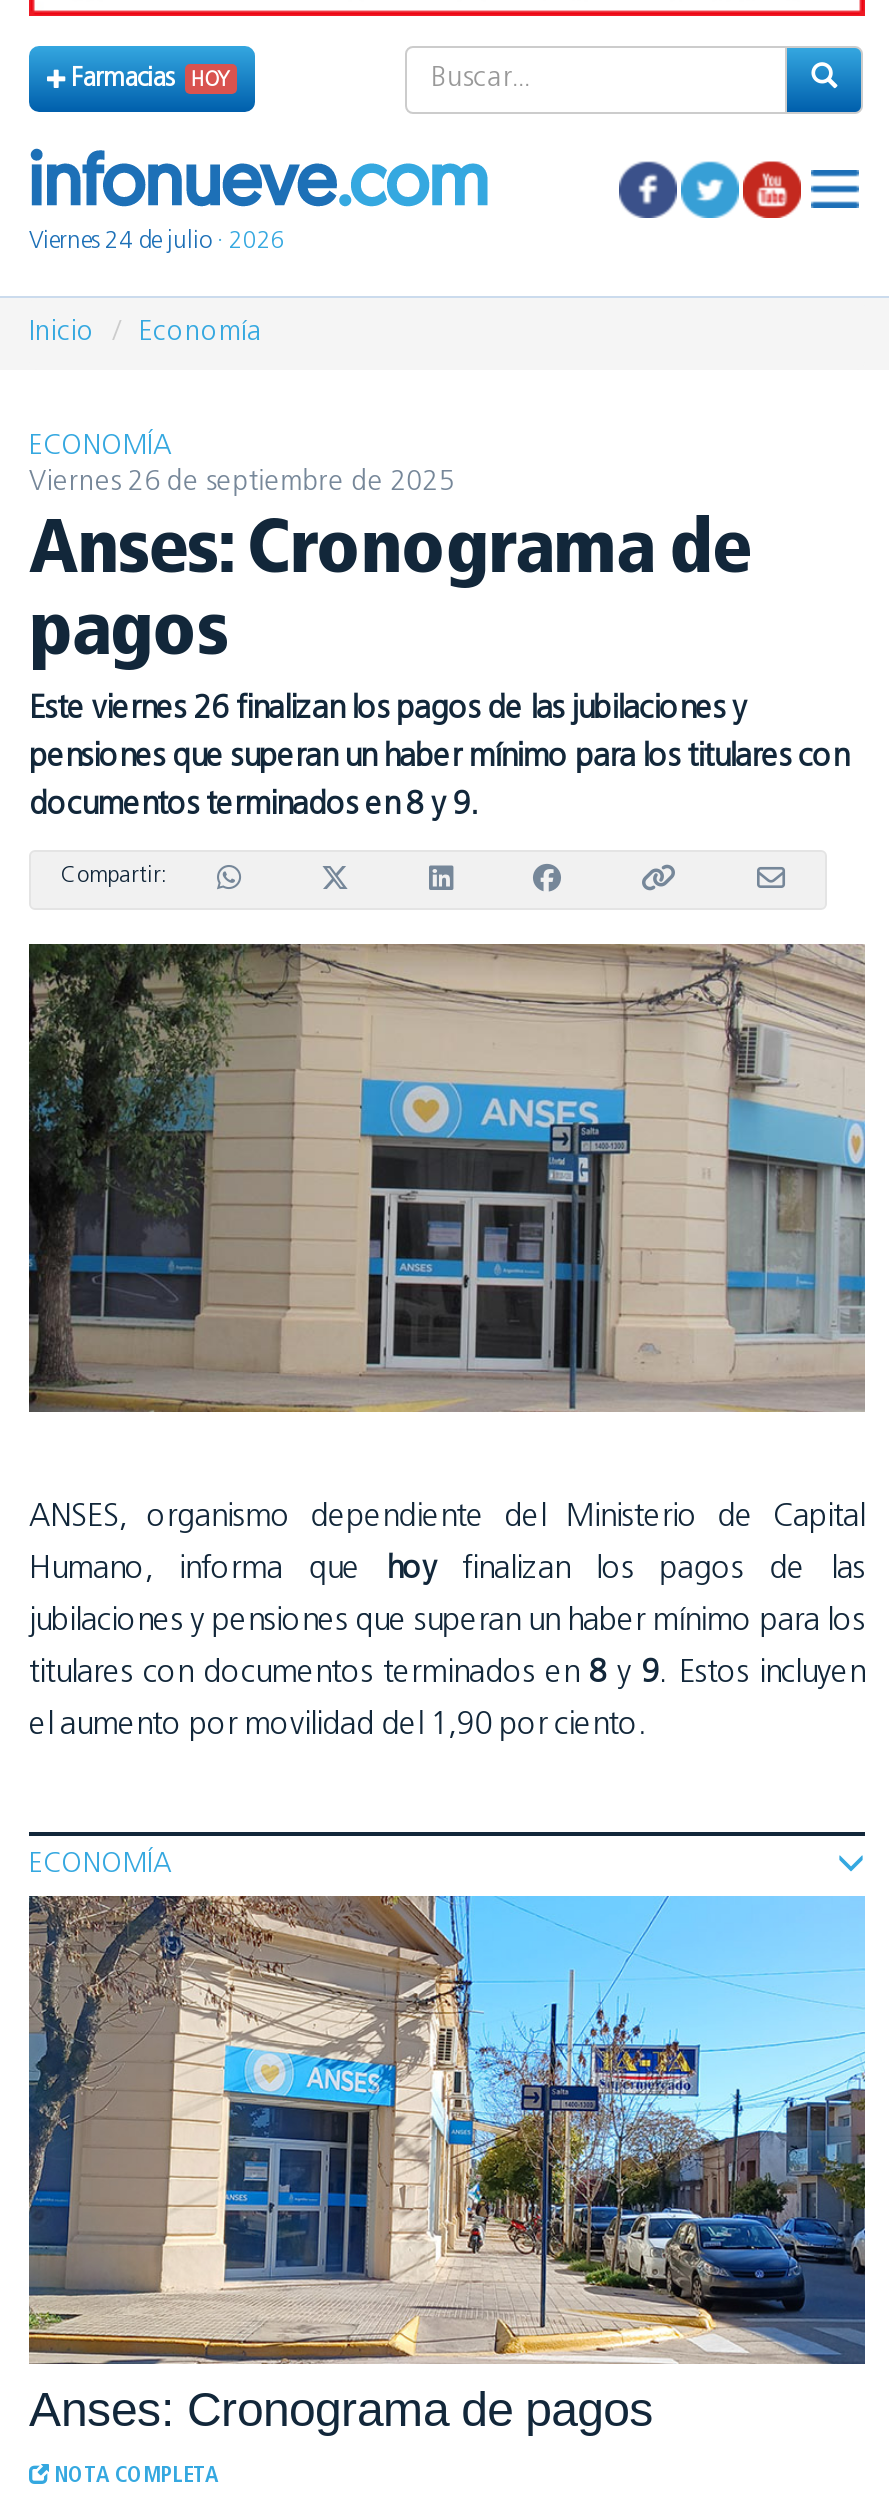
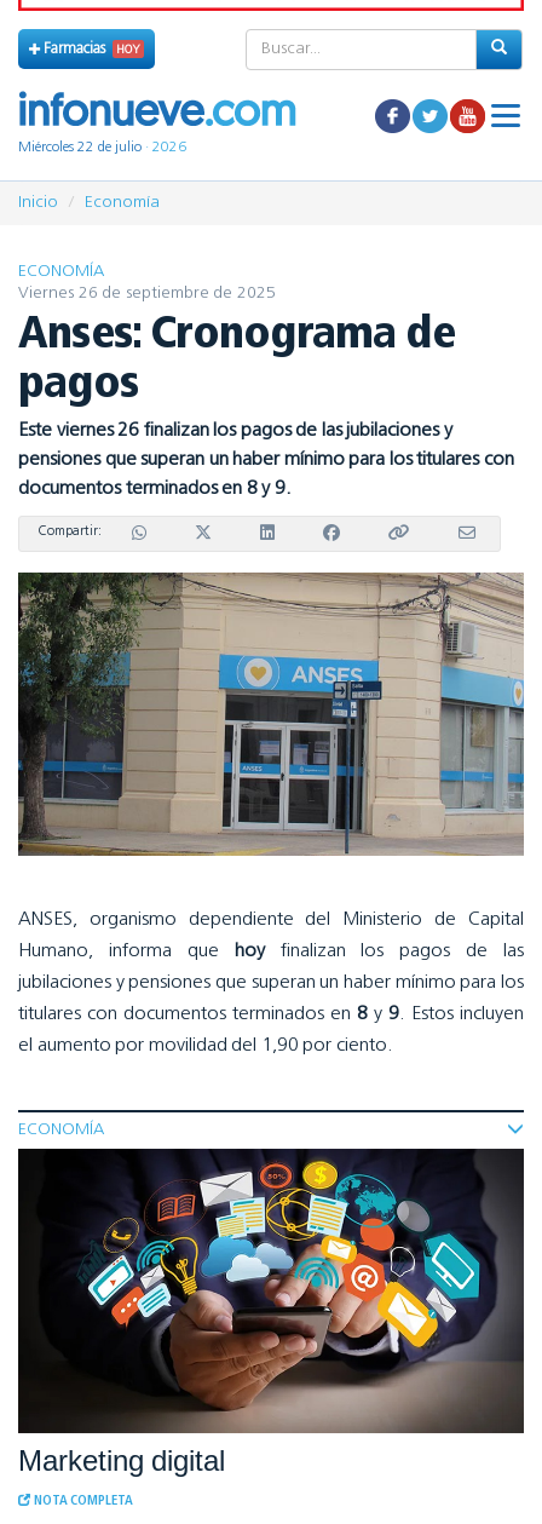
[29,229,285,253] Viernes 24 de julio · 2026 -> [18,140,186,154] Miércoles 22 de julio · 2026
[27,1894,867,2435] [image] | Anses: Cronograma de pagos -> [17,1148,525,1477] [image] | Marketing digital

